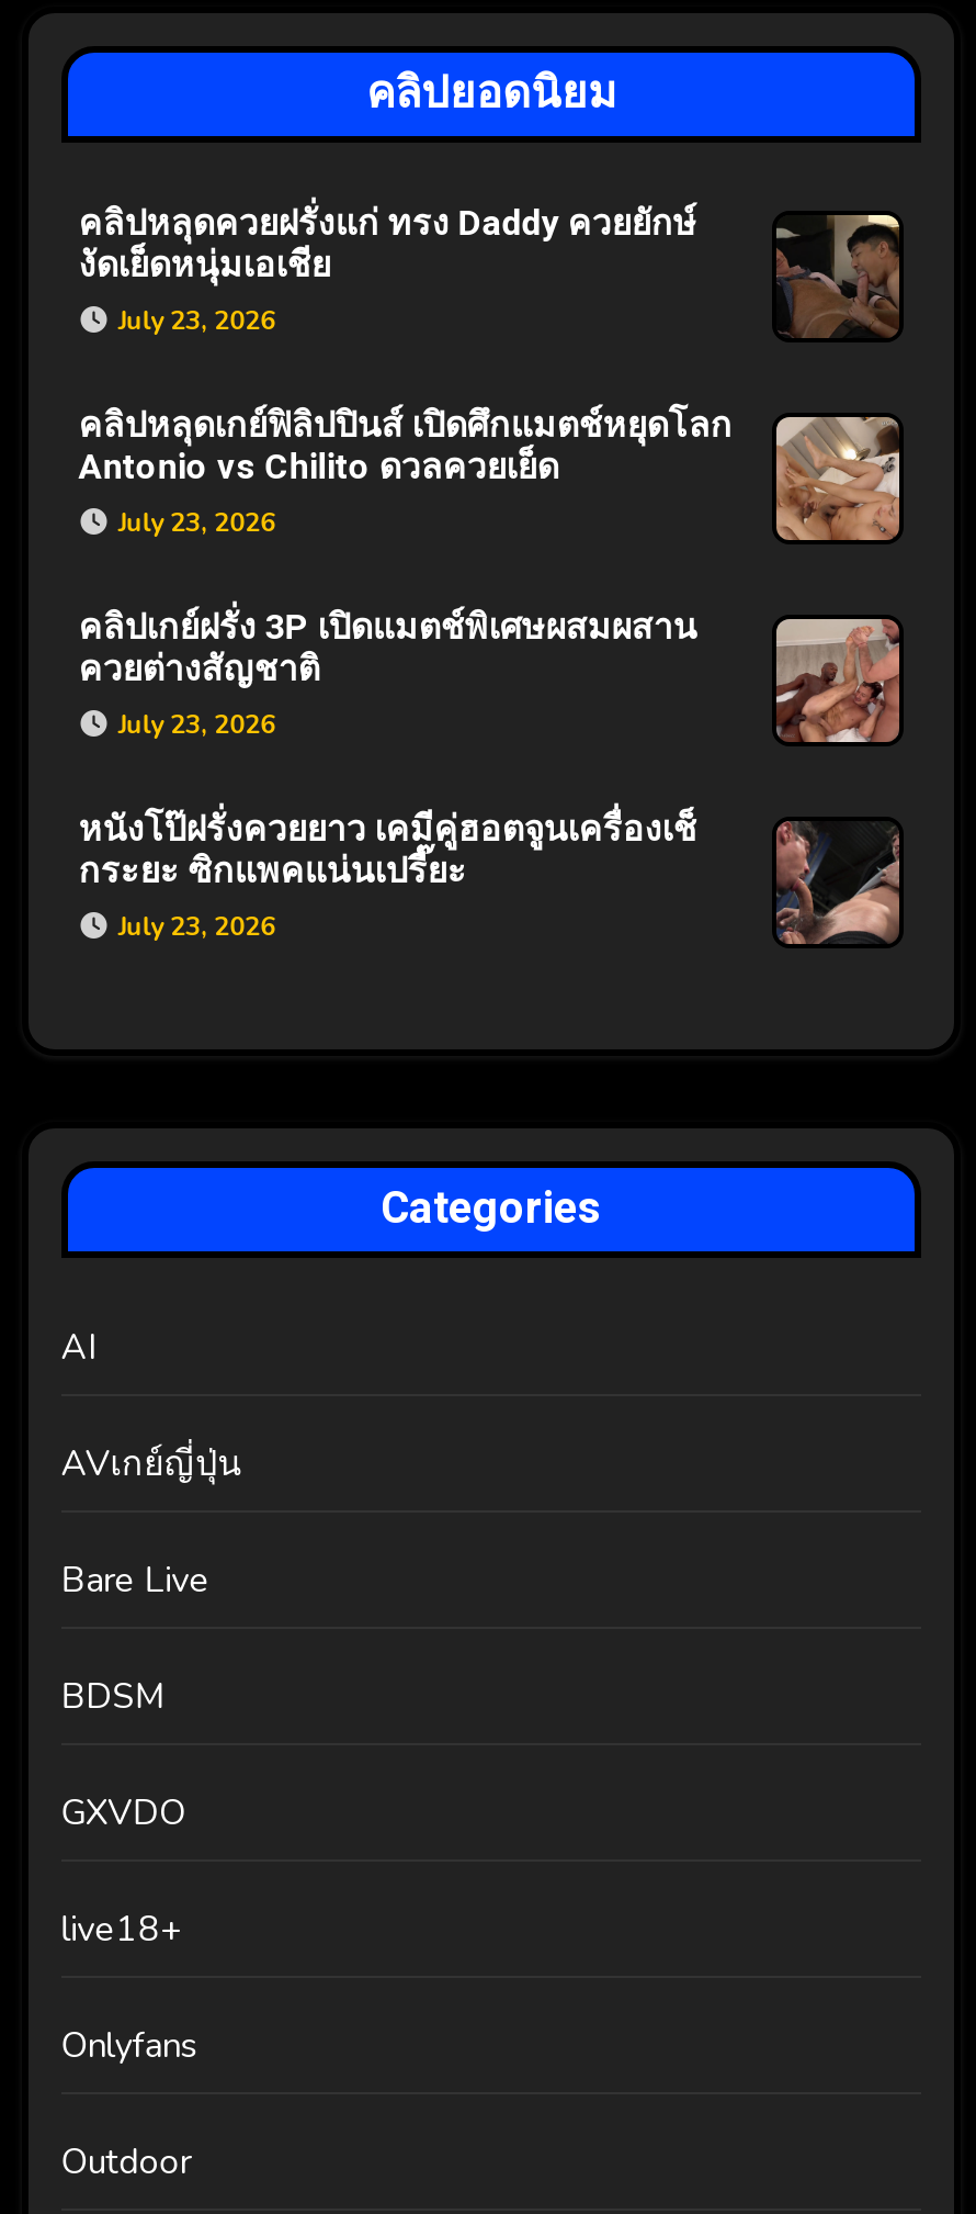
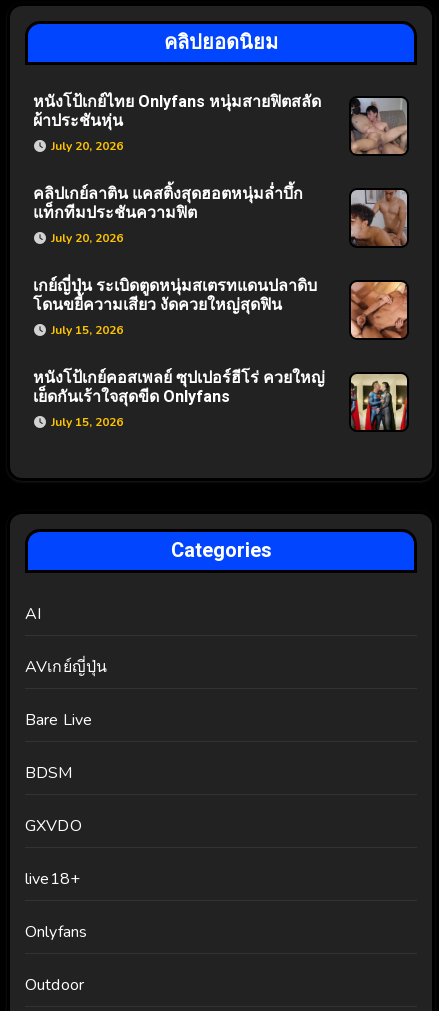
[79,197,899,338] [image] | คลิปหลุดควยฝรั่งแก่ ทรง Daddy ควยยักษ์ | งัดเย็ดหนุ่มเอเชีย | July 23, 2026 -> [33,90,408,155] [image] | หนังโป้เกย์ไทย Onlyfans หนุ่มสายฟิตสลัด | ผ้าประชันหุ่น | July 20, 2026
[79,399,732,540] คลิปหลุดเกย์ฟิลิปปินส์ เปิดศึกแมตช์หยุดโลก | Antonio vs Chilito ดวลควยเย็ด | July 23, 2026 -> [33,182,303,246] คลิปเกย์ลาติน แคสติ้งสุดฮอตหนุ่มล่ำบึ้ก | แท็กทีมประชันความฟิต | July 20, 2026
[774,417,899,540] [image] -> [351,190,408,246] [image]
[79,601,899,744] [image] | คลิปเกย์ฝรั่ง 3P เปิดแมตช์พิเศษผสมผสาน | ควยต่างสัญชาติ | July 23, 2026 -> [33,274,407,338] [image] | เกย์ญี่ปุ่น ระเบิดตูดหนุ่มสเตรทแดนปลาดิบ | โดนขยี้ความเสียว งัดควยใหญ่สุดฟิน | July 15, 2026
[79,803,899,946] [image] | หนังโป๊ฝรั่งควยยาว เคมีคู่ฮอตจูนเครื่องเช็ | กระยะ ซิกแพคแน่นเปรี๊ยะ | July 23, 2026 -> [33,366,407,431] [image] | หนังโป้เกย์คอสเพลย์ ซุปเปอร์ฮีโร่ ควยใหญ่ | เย็ดกันเร้าใจสุดขีด Onlyfans | July 15, 2026

